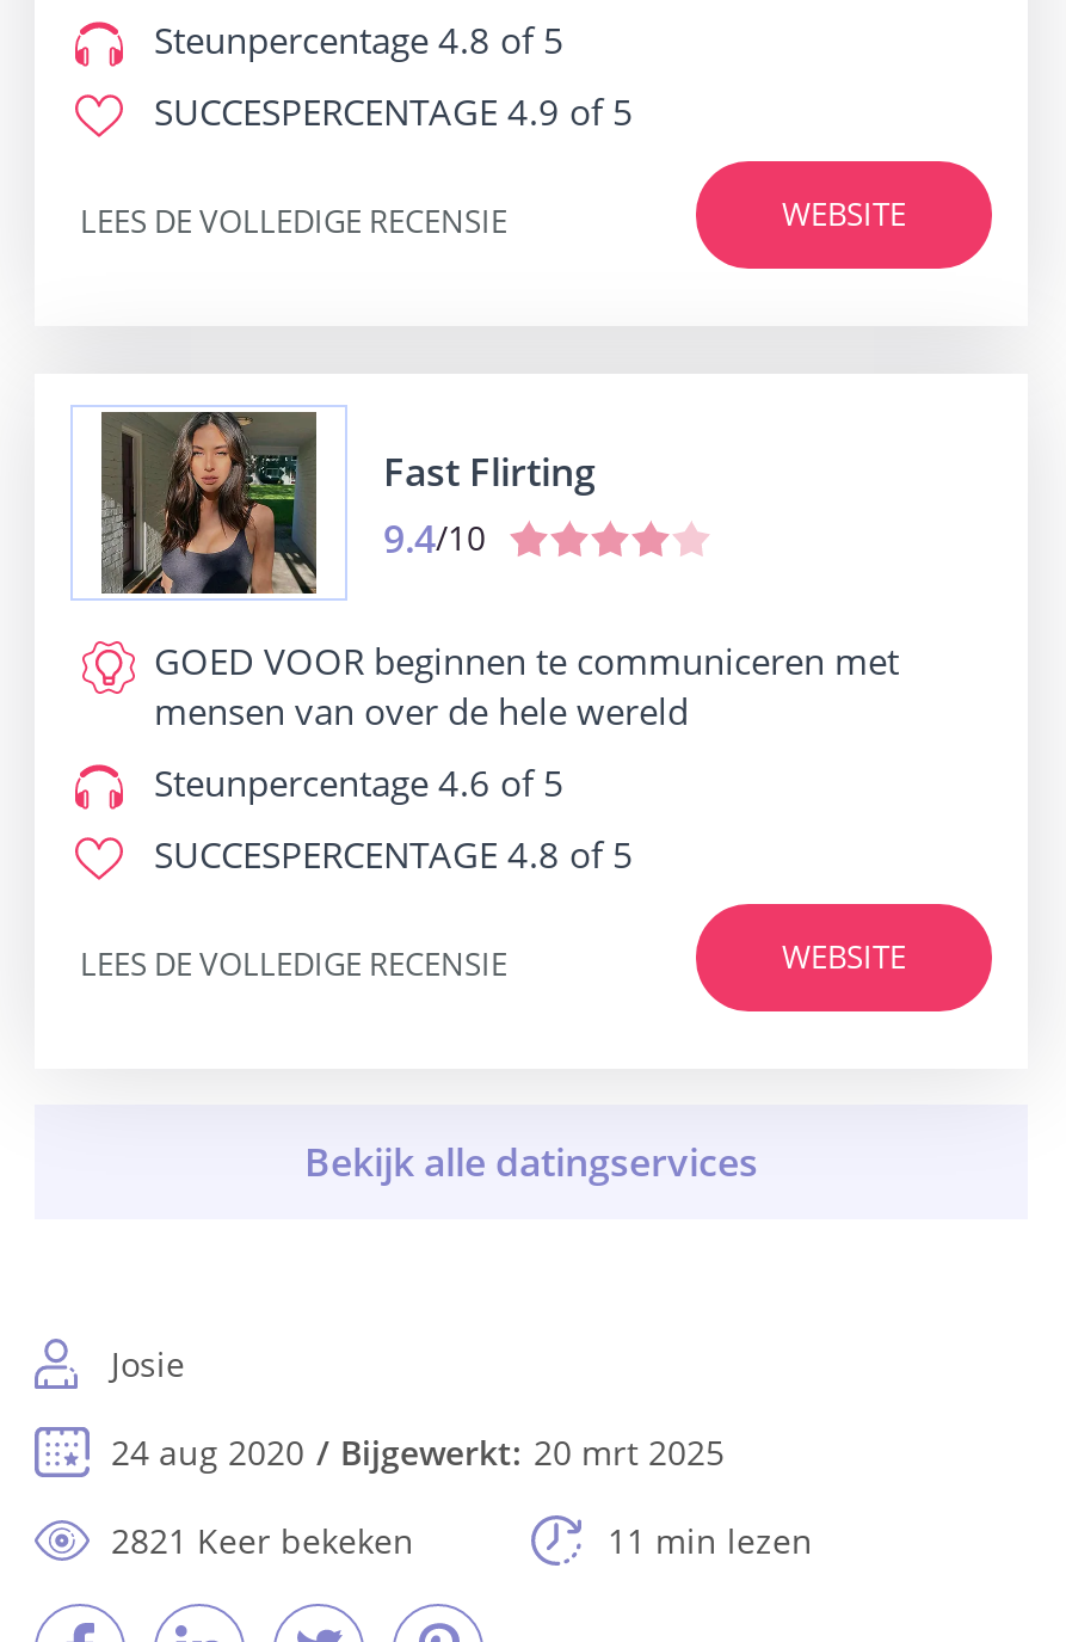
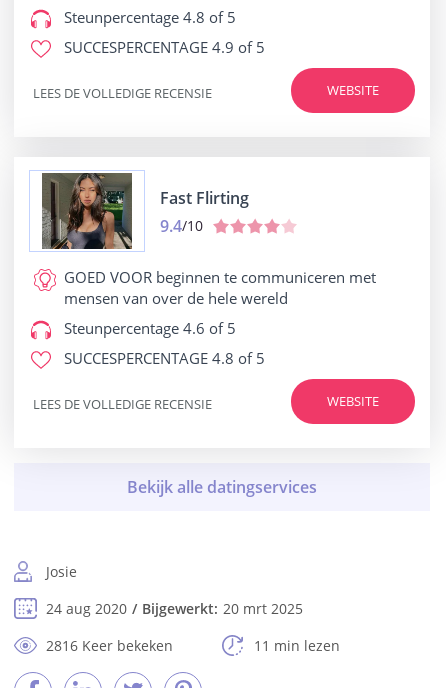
[111,1518,414,1563] 2821 Keer bekeken -> [46,636,173,655] 2816 Keer bekeken

